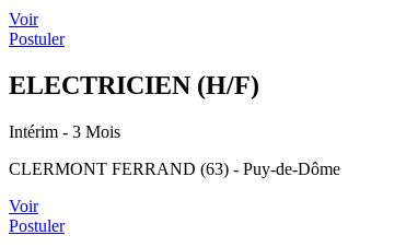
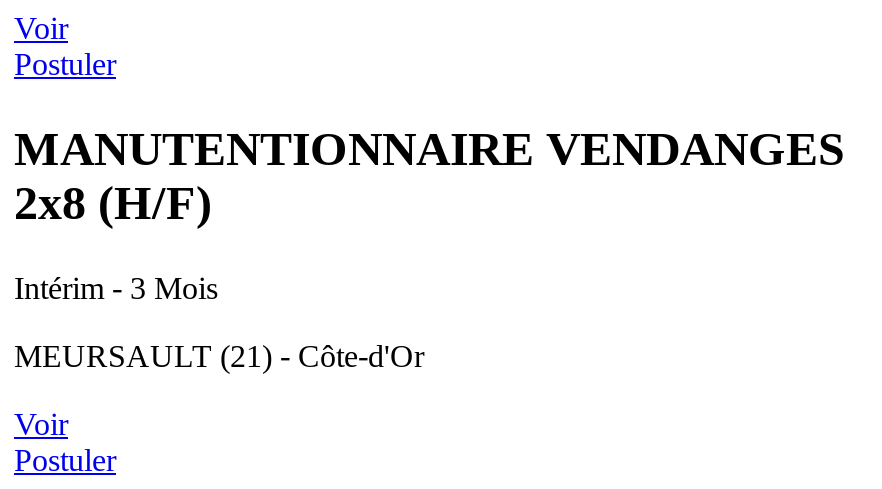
[9,71,259,99] ELECTRICIEN (H/F) -> [14,123,844,229] MANUTENTIONNAIRE VENDANGES | 2x8 (H/F)
[9,159,340,178] CLERMONT FERRAND (63) - Puy-de-Dôme -> [14,339,424,373] MEURSAULT (21) - Côte-d'Or

